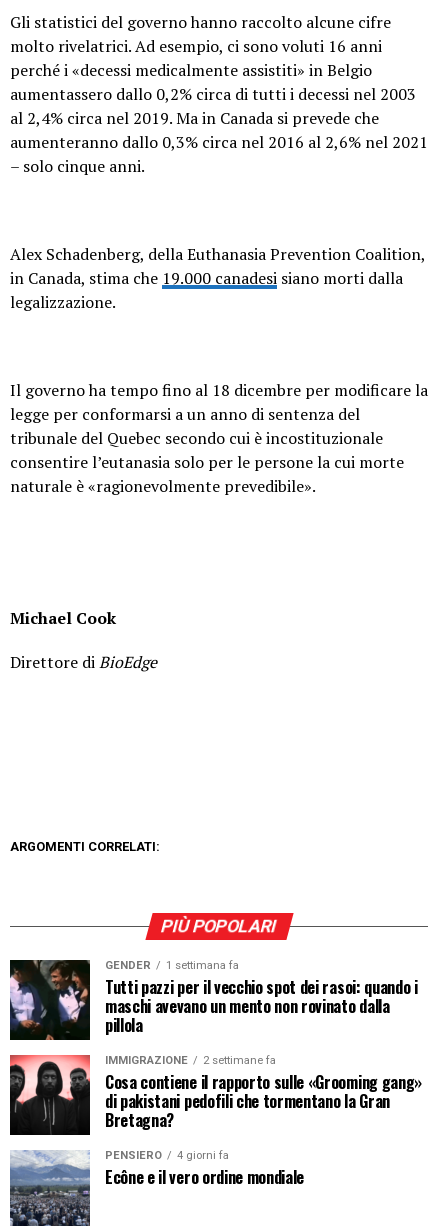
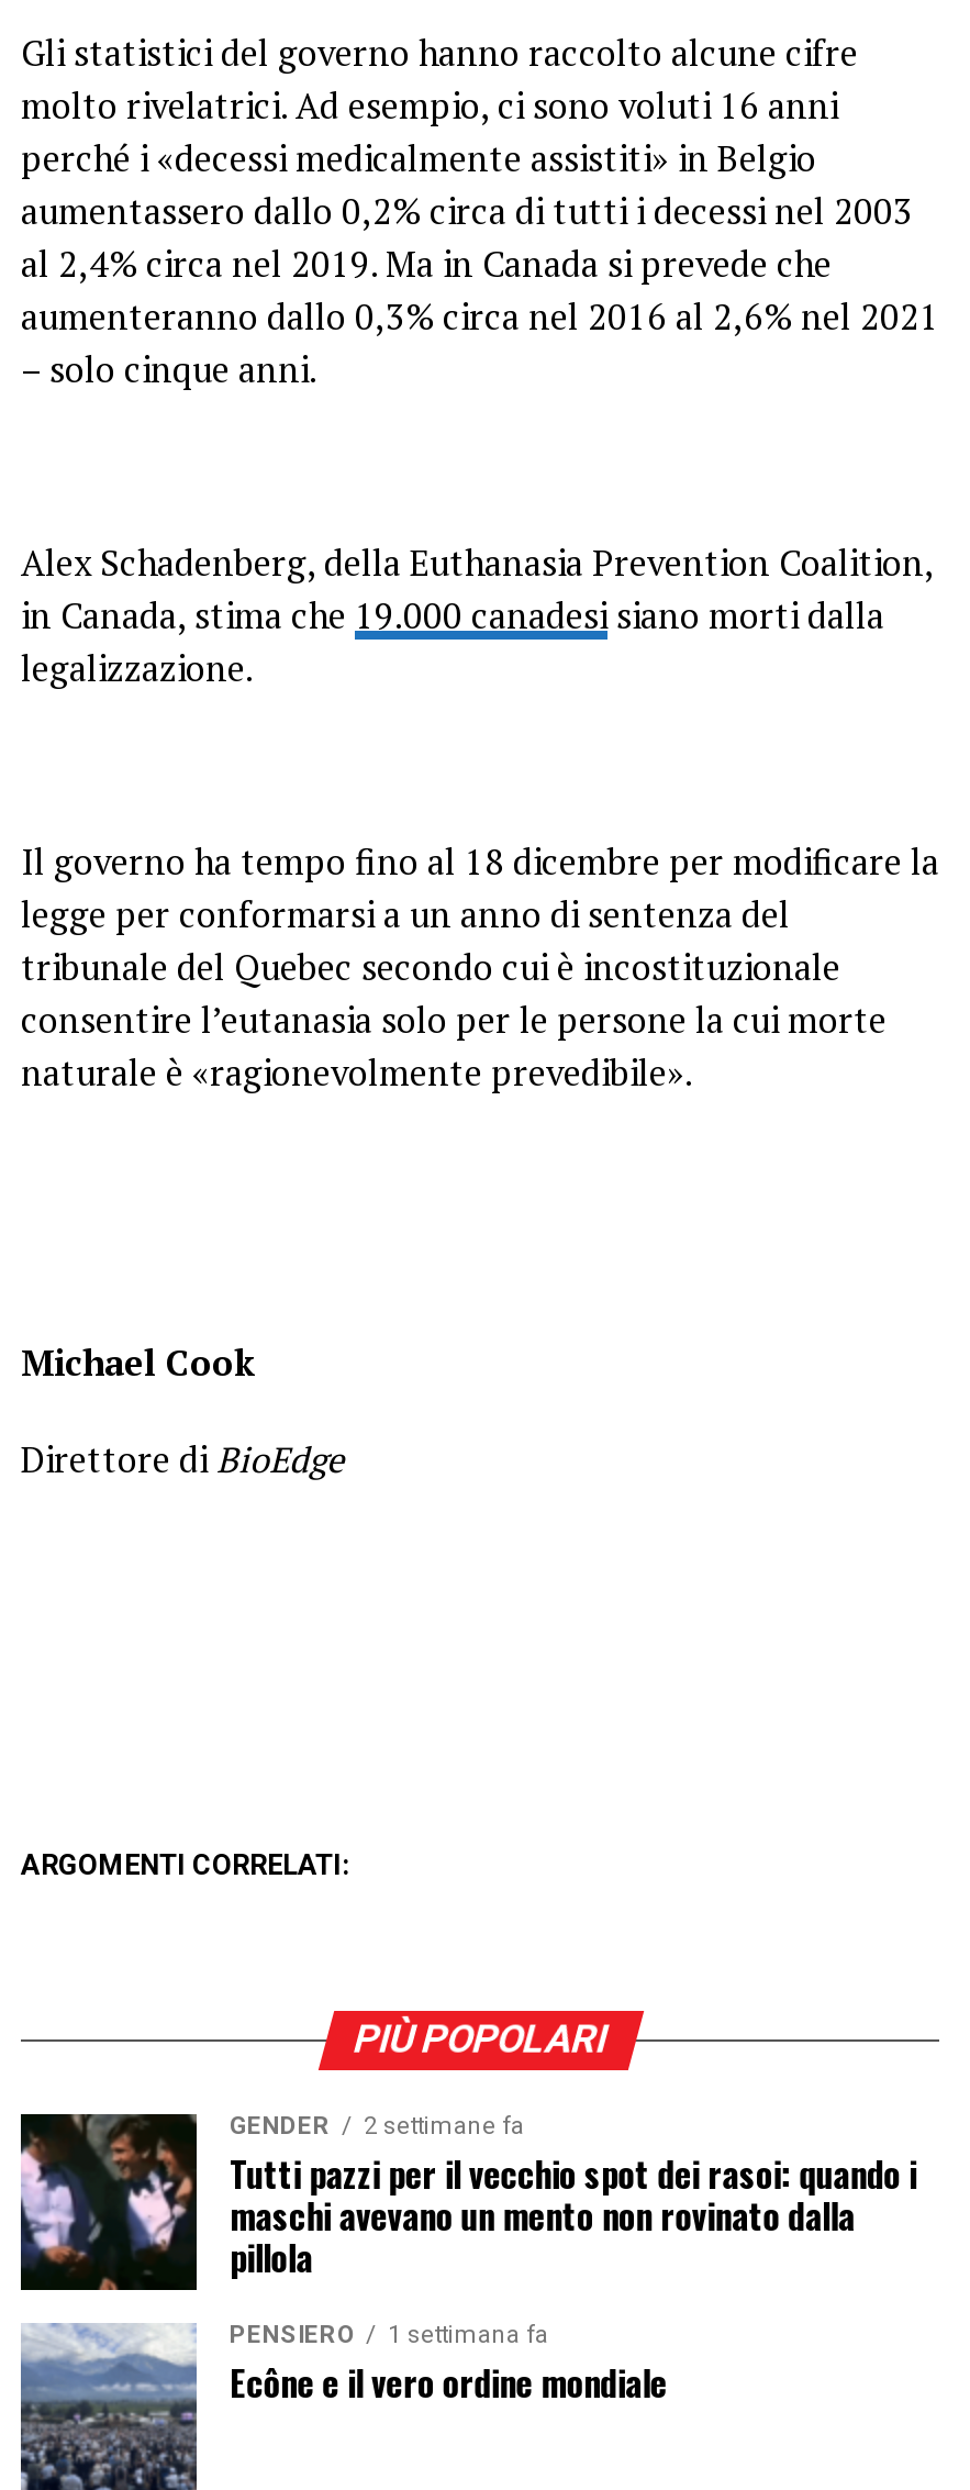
[105,959,239,972] GENDER 1 settimana fa -> [230,2113,524,2141] GENDER 2 settimane fa
[9,1054,422,1132] [image] | IMMIGRAZIONE | 2 settimane fa | Cosa contiene il rapporto sulle «Grooming gang» | di pakistani pedofili che tormentano la Gran | Bretagna? -> none
[105,1149,229,1162] PENSIERO 4 giorni fa -> [230,2321,548,2350] PENSIERO 1 settimana fa

